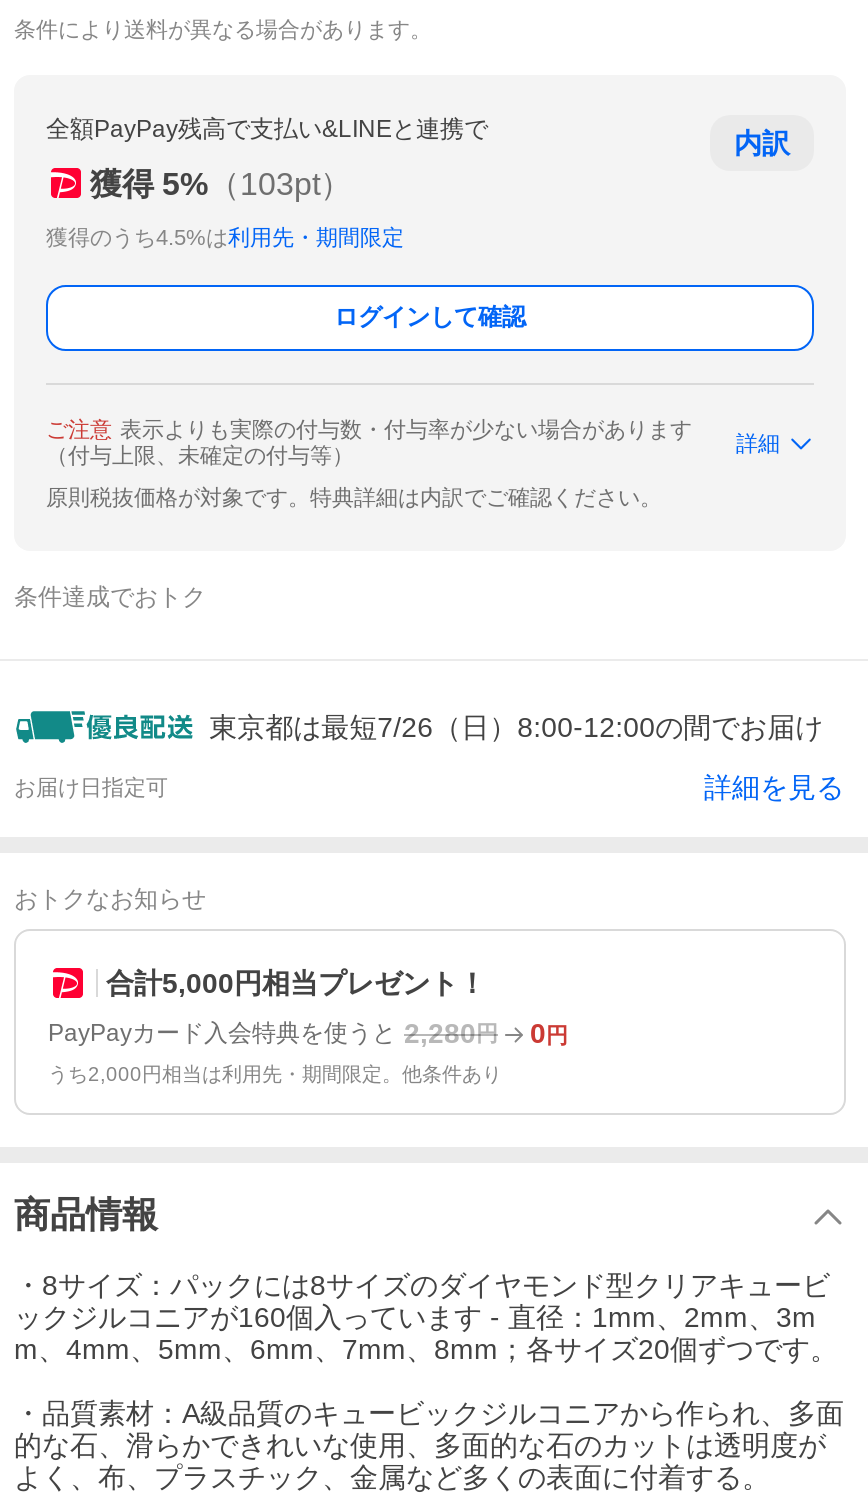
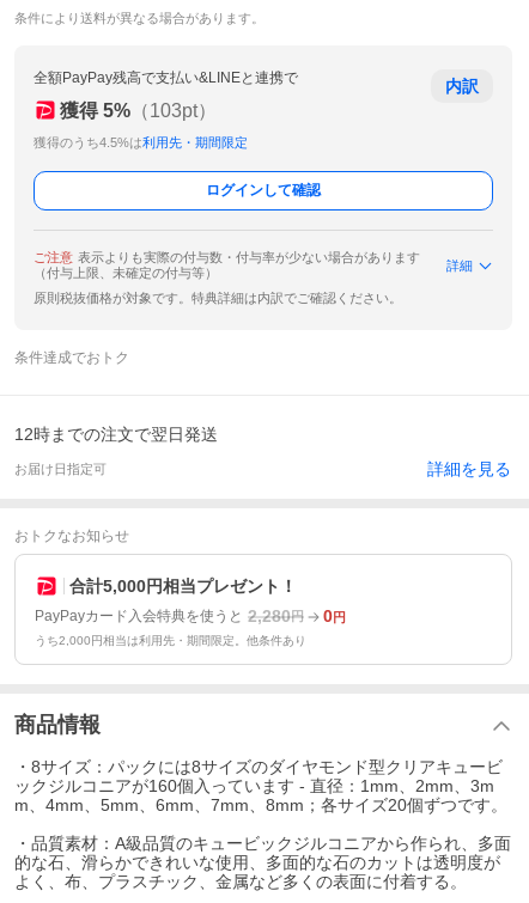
[209,711,823,743] 東京都は最短7/26（日）8:00-12:00の間でお届け -> [14,425,218,444] 12時までの注文で翌日発送

